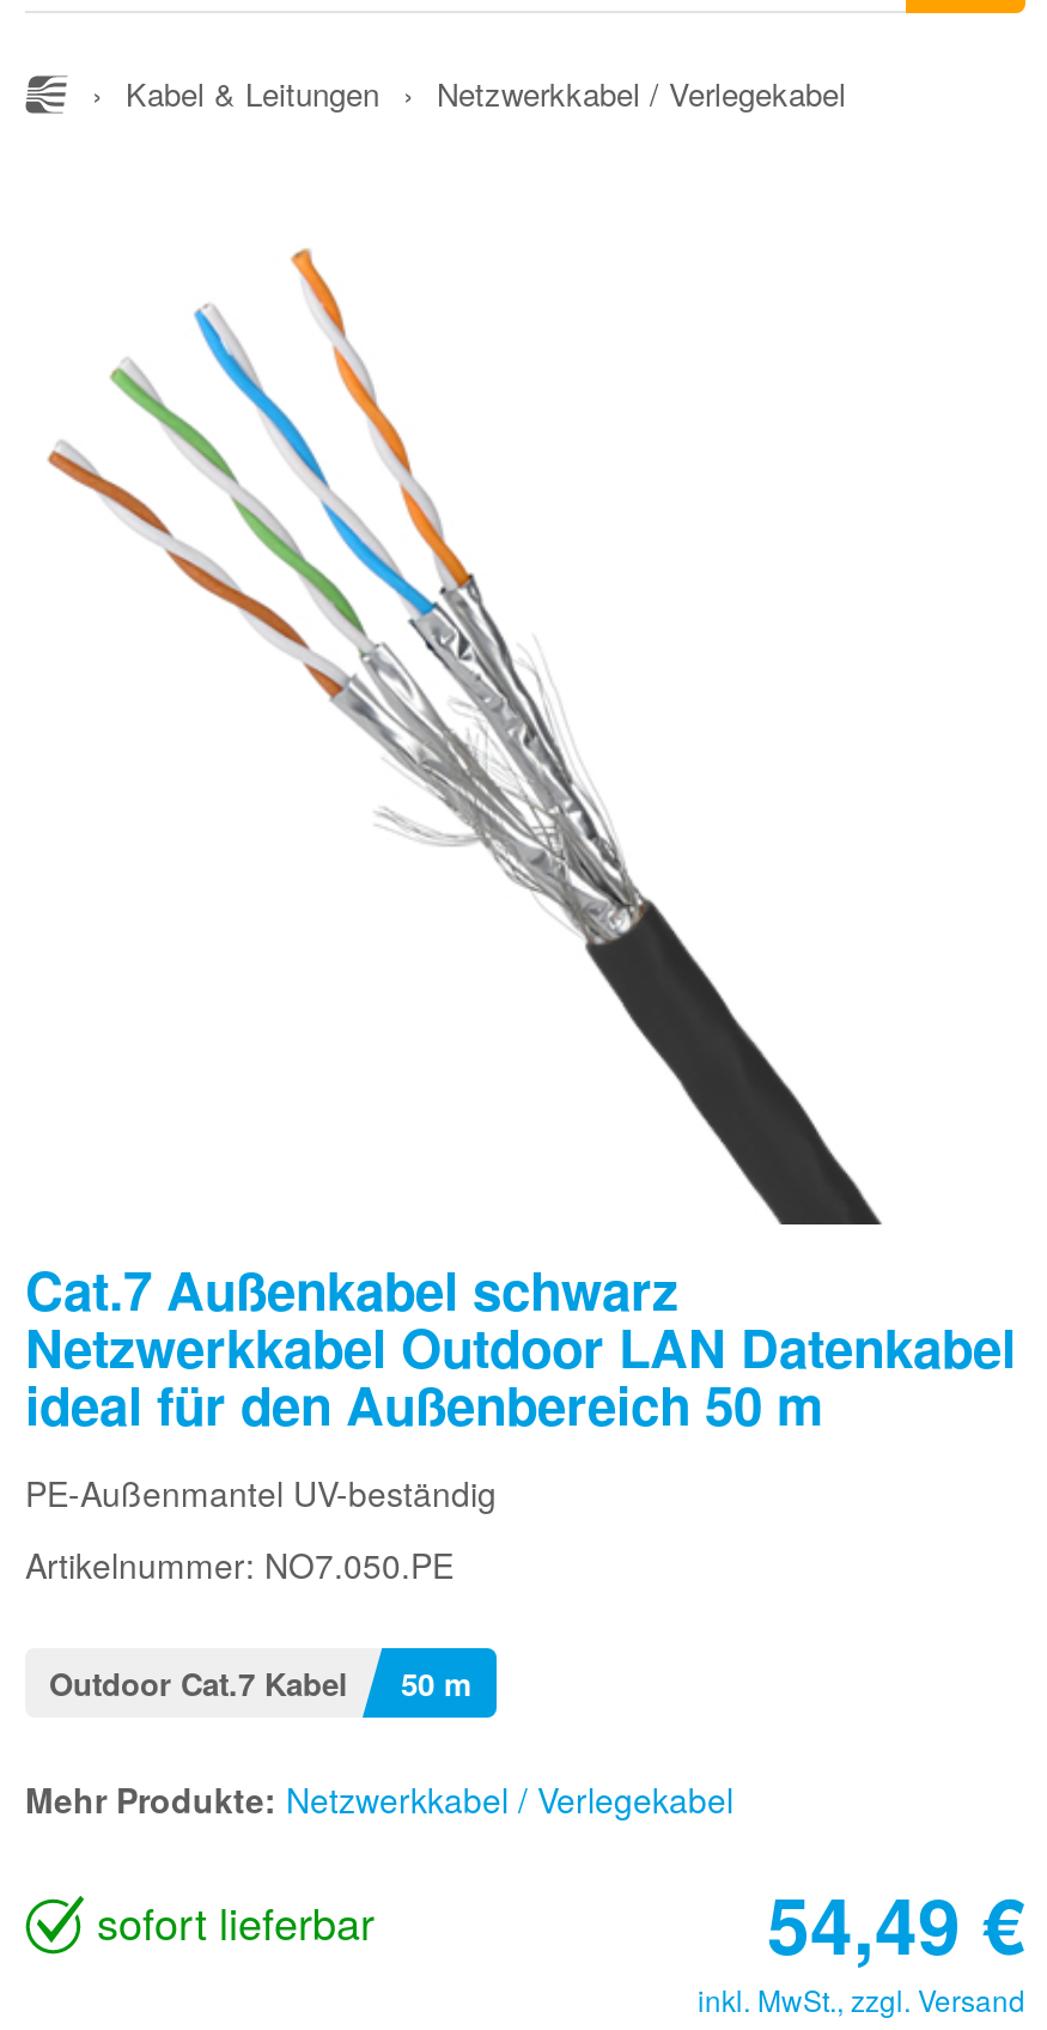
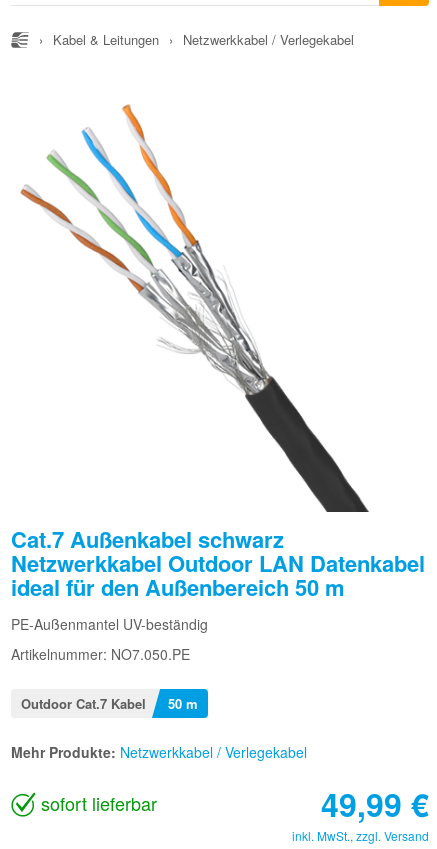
[767,1867,1025,1978] 54,49 € -> [321,781,429,827] 49,99 €

